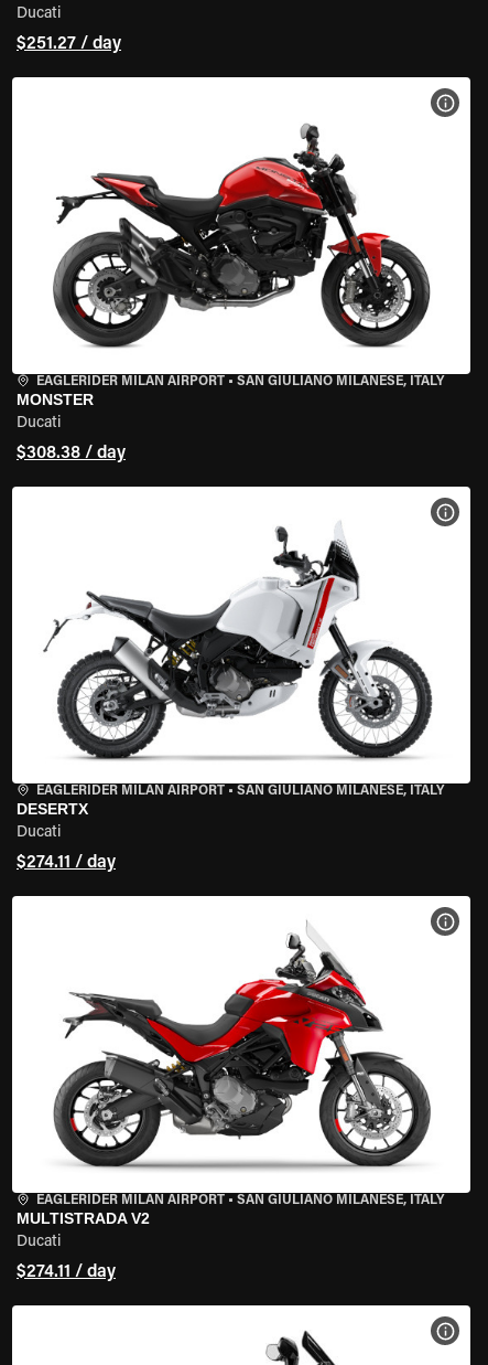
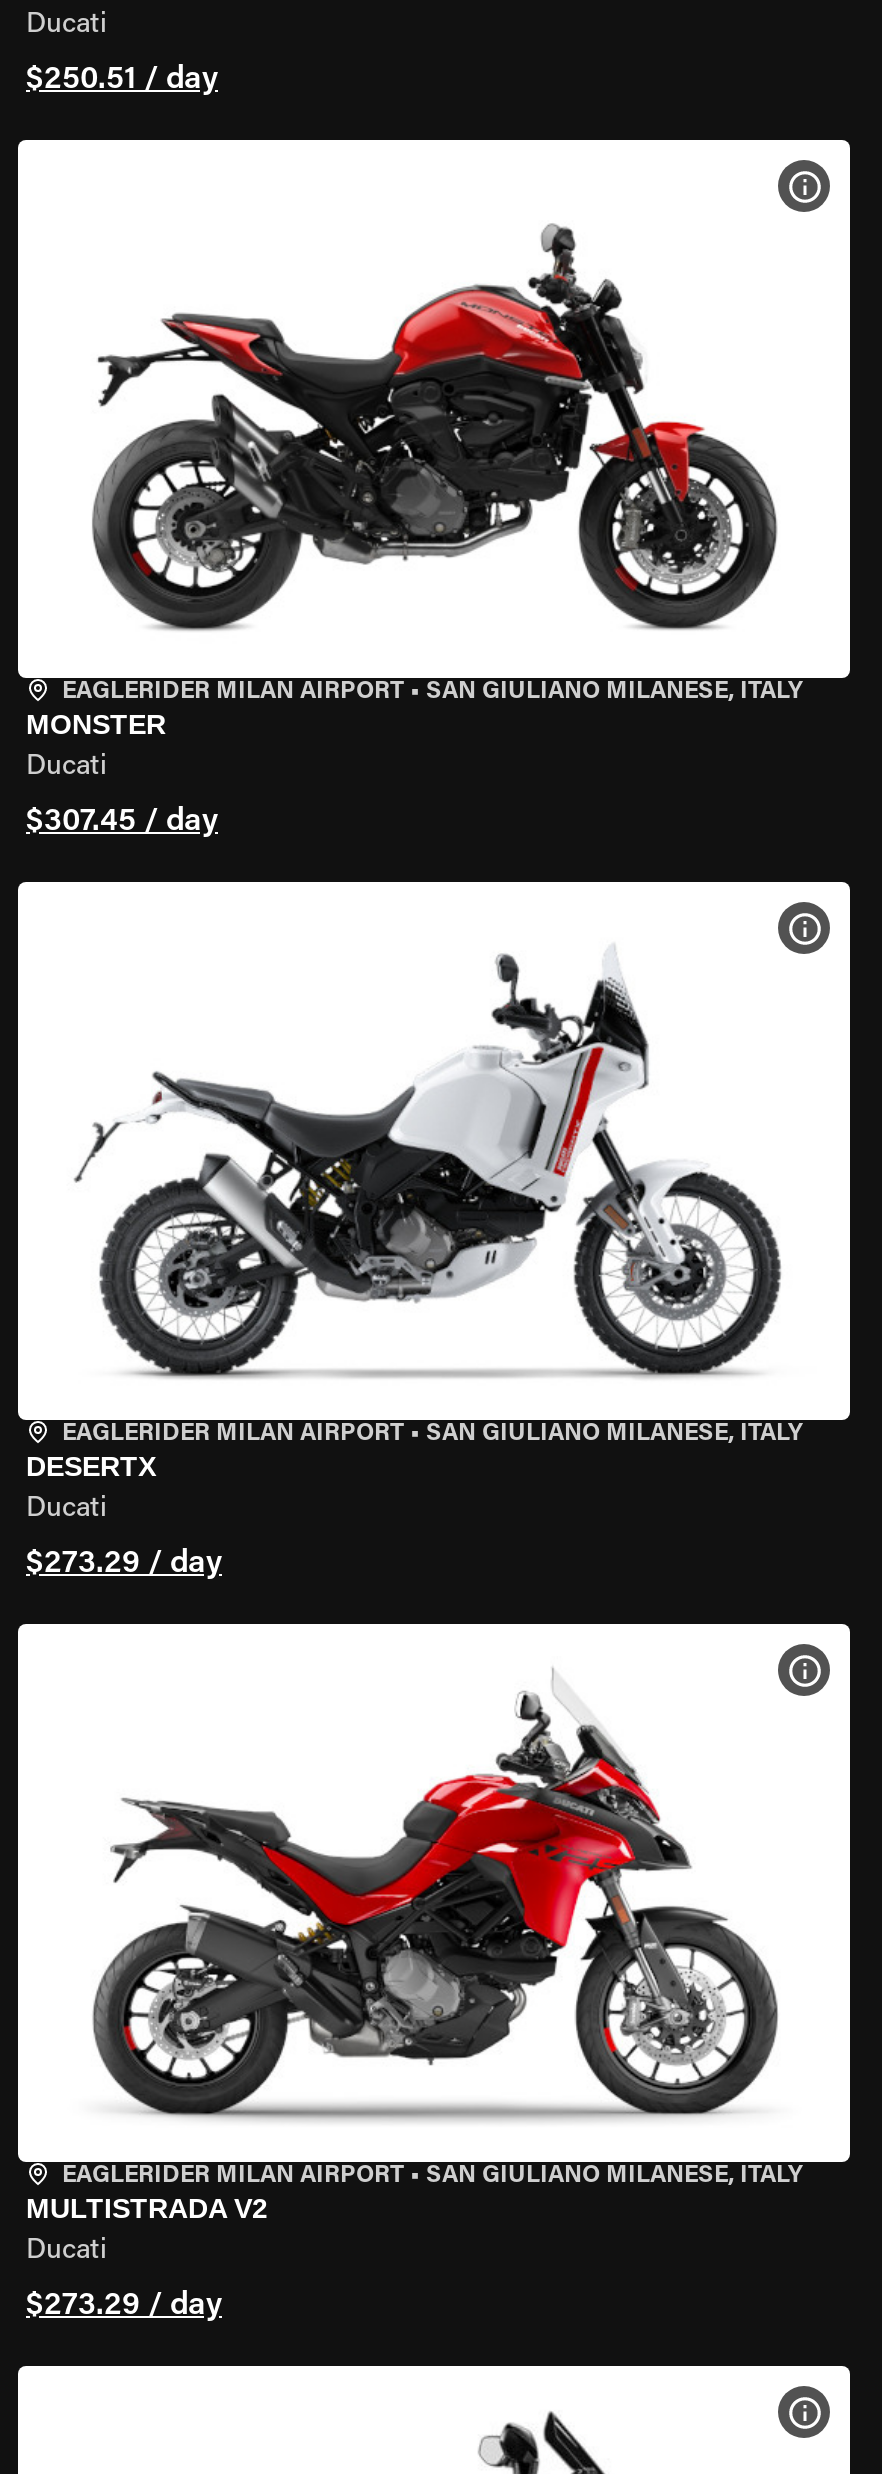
[17,35,121,53] $251.27 / day -> [26,64,218,96] $250.51 / day
[17,445,126,462] $308.38 / day -> [26,806,218,838] $307.45 / day
[17,854,116,872] $274.11 / day -> [26,1548,222,1580] $273.29 / day
[17,1263,116,1281] $274.11 / day -> [26,2290,222,2322] $273.29 / day

